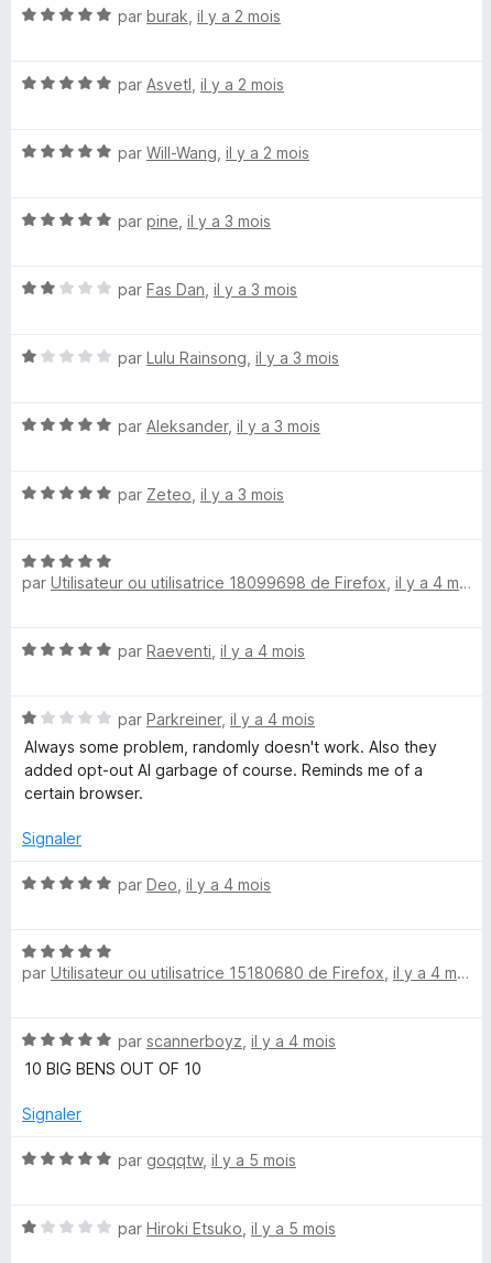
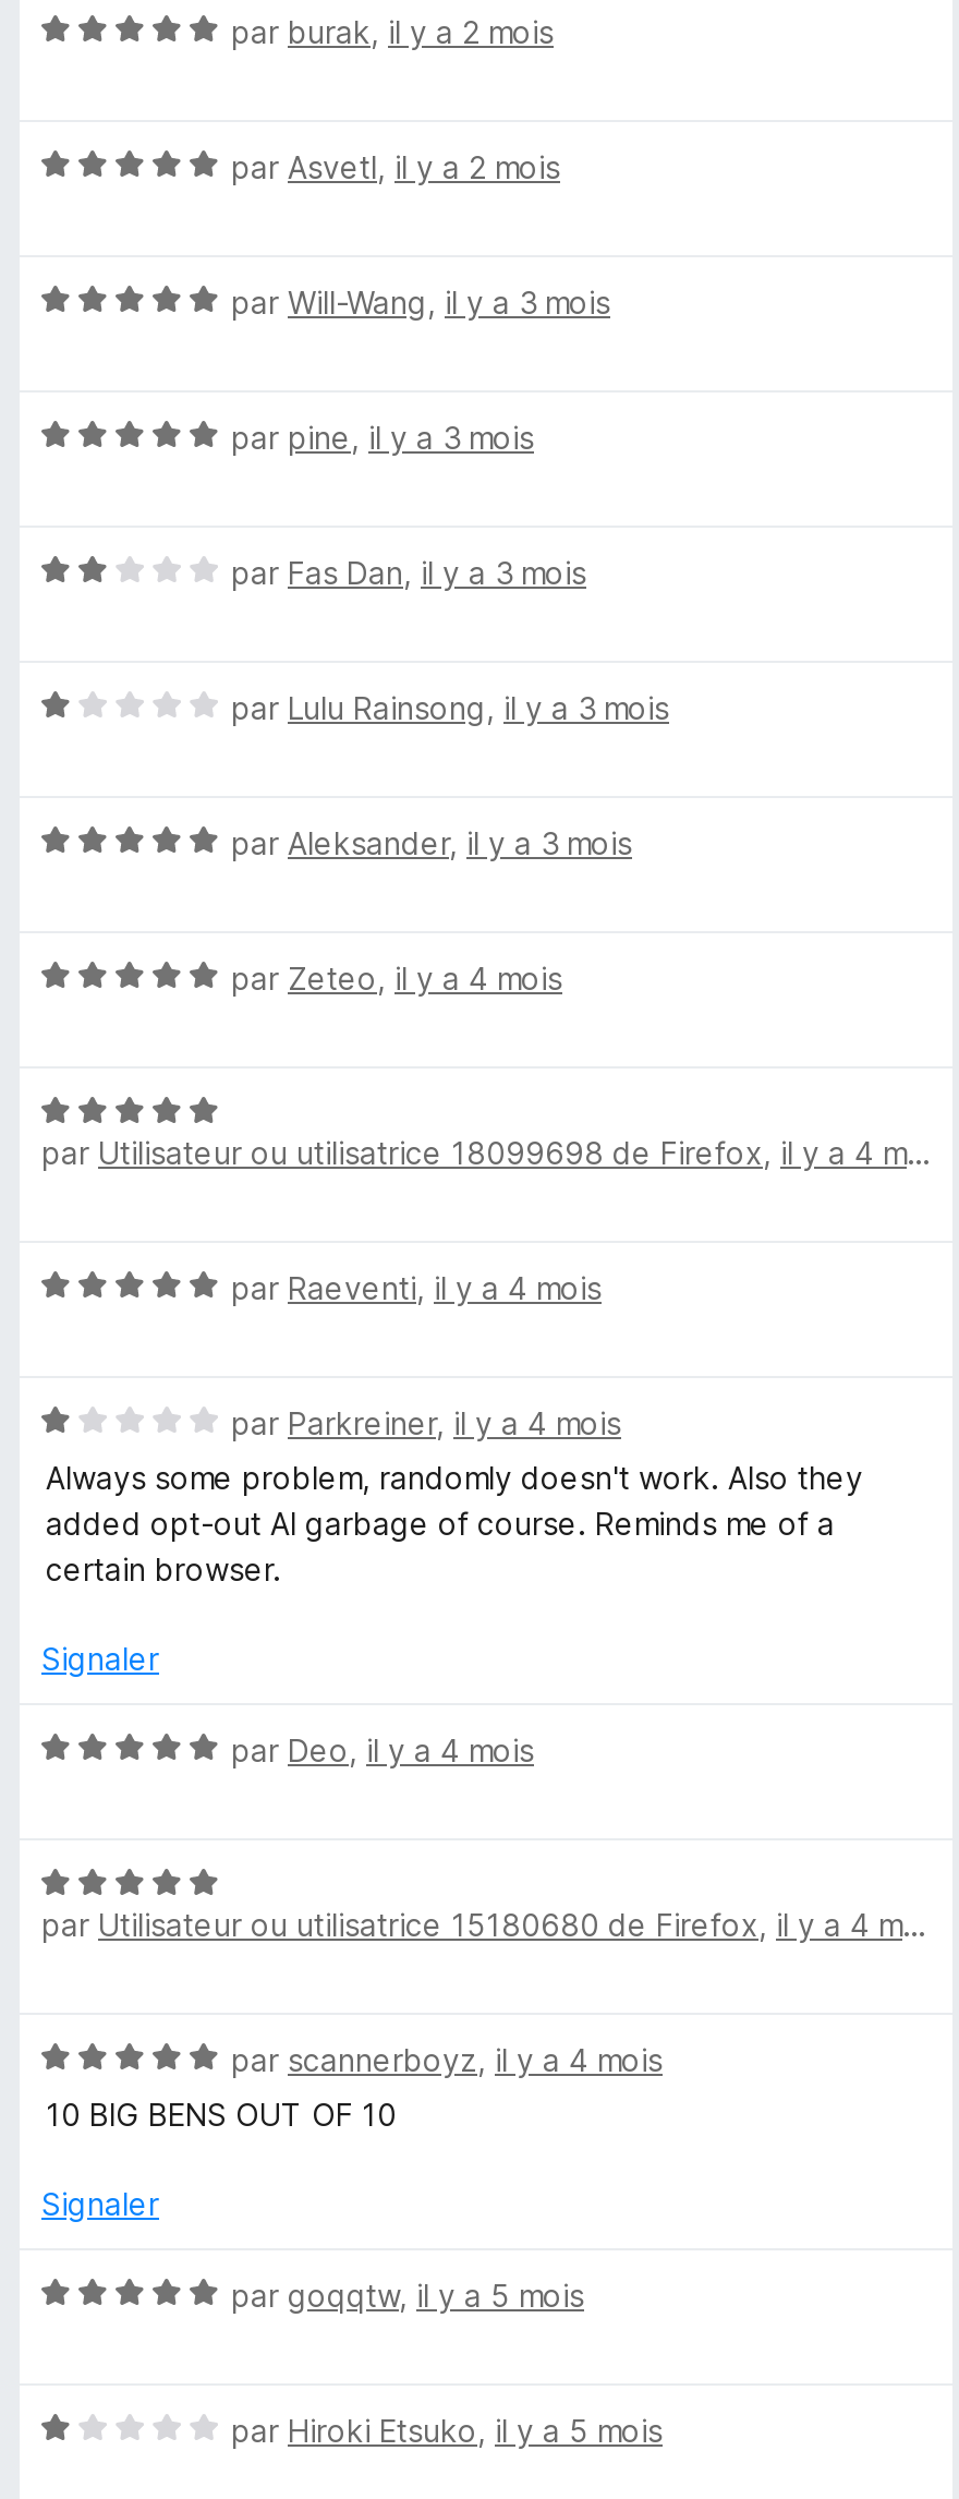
[118,143,309,162] par Will-Wang, il y a 2 mois -> [231,283,610,321] par Will-Wang, il y a 3 mois
[118,485,284,504] par Zeteo, il y a 3 mois -> [231,959,562,997] par Zeteo, il y a 4 mois

